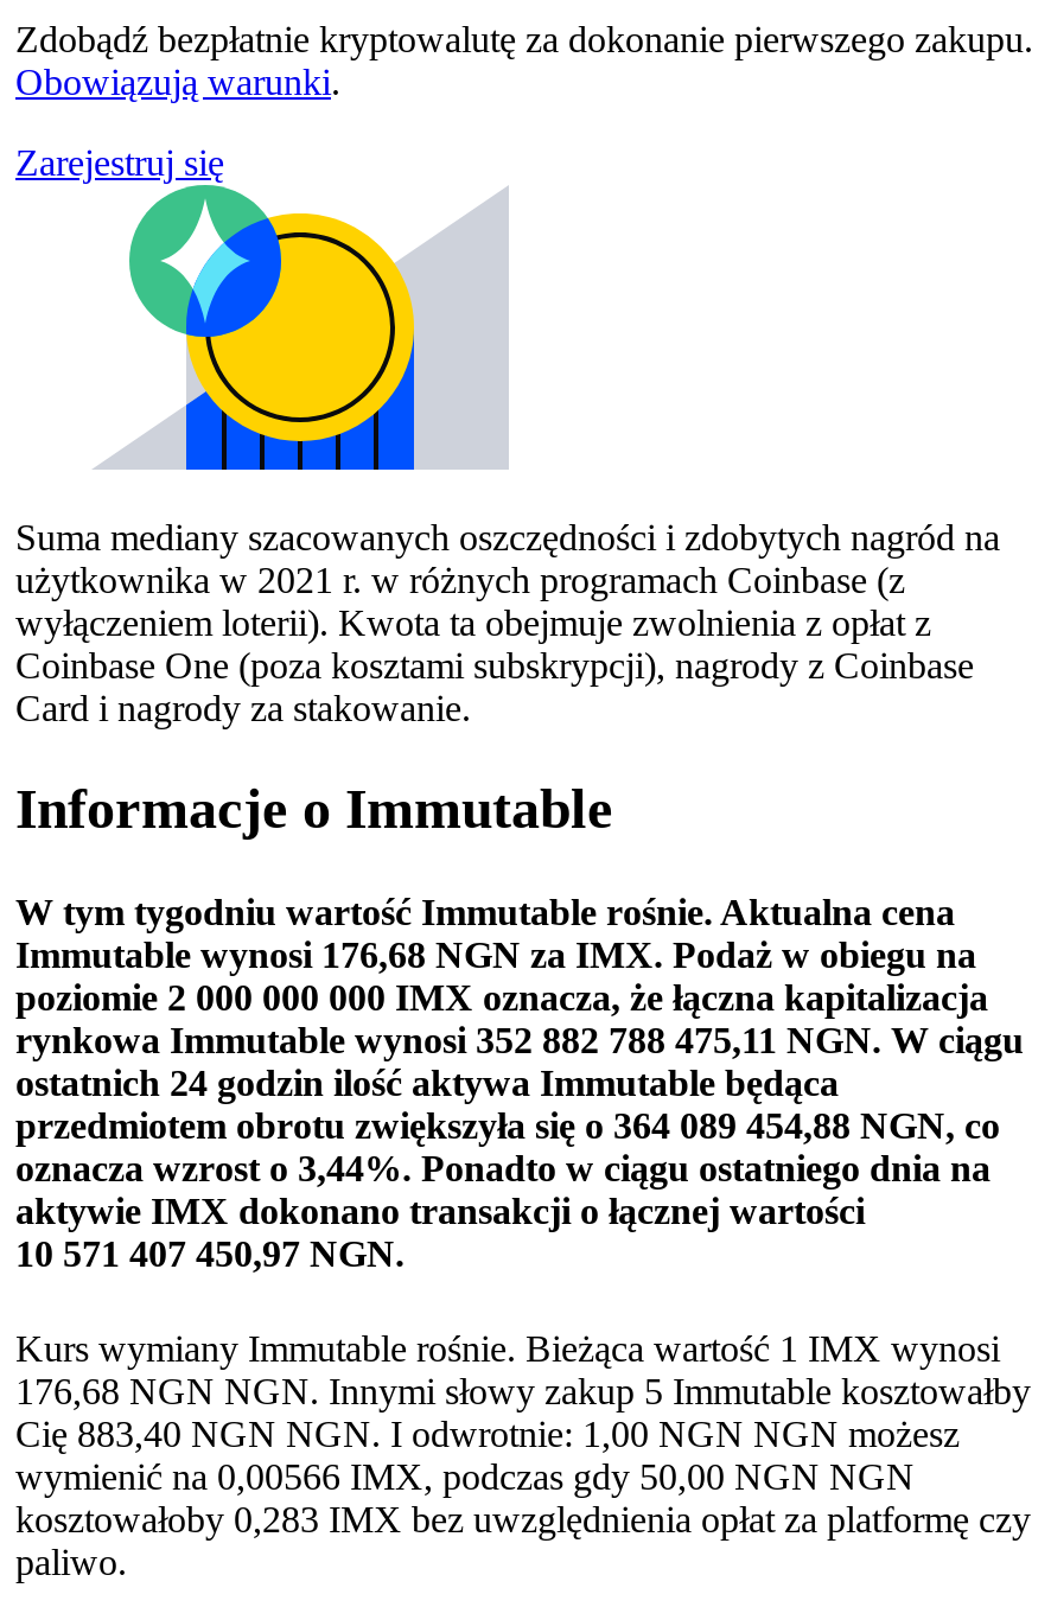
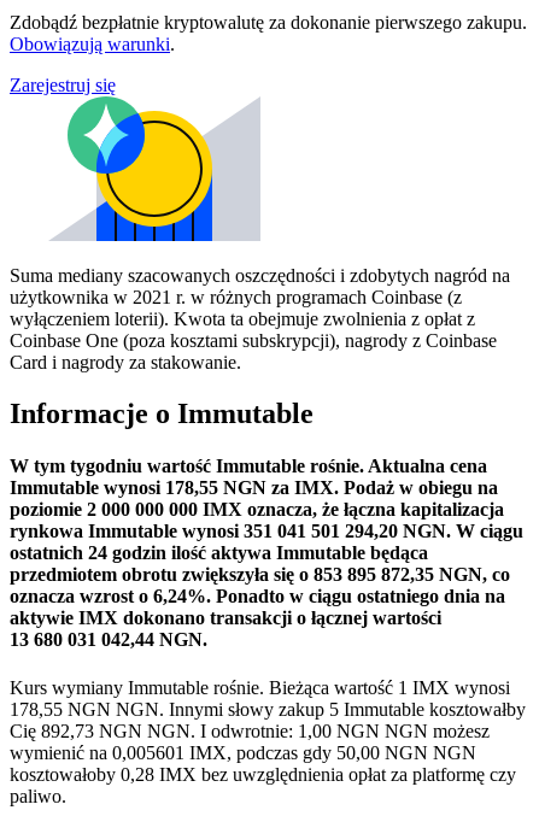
[15,935,976,976] Immutable wynosi 176,68 NGN za IMX. Podaż w obiegu na -> [10,478,498,498] Immutable wynosi 178,55 NGN za IMX. Podaż w obiegu na
[15,1021,1024,1061] rynkowa Immutable wynosi 352 882 788 475,11 NGN. W ciągu -> [10,521,523,542] rynkowa Immutable wynosi 351 041 501 294,20 NGN. W ciągu
[15,1106,1000,1147] przedmiotem obrotu zwiększyła się o 364 089 454,88 NGN, co -> [10,565,510,585] przedmiotem obrotu zwiększyła się o 853 895 872,35 NGN, co
[15,1149,991,1189] oznacza wzrost o 3,44%. Ponadto w ciągu ostatniego dnia na -> [10,586,505,607] oznacza wzrost o 6,24%. Ponadto w ciągu ostatniego dnia na
[15,1234,405,1275] 10 571 407 450,97 NGN. -> [10,630,207,650] 13 680 031 042,44 NGN.
[15,1370,1031,1411] 176,68 NGN NGN. Innymi słowy zakup 5 Immutable kosztowałby -> [10,699,526,719] 178,55 NGN NGN. Innymi słowy zakup 5 Immutable kosztowałby
[15,1413,960,1453] Cię 883,40 NGN NGN. I odwrotnie: 1,00 NGN NGN możesz -> [10,720,490,741] Cię 892,73 NGN NGN. I odwrotnie: 1,00 NGN NGN możesz
[15,1456,915,1496] wymienić na 0,00566 IMX, podczas gdy 50,00 NGN NGN -> [10,742,476,763] wymienić na 0,005601 IMX, podczas gdy 50,00 NGN NGN
[15,1498,1031,1539] kosztowałoby 0,283 IMX bez uwzględnienia opłat za platformę czy -> [10,764,516,784] kosztowałoby 0,28 IMX bez uwzględnienia opłat za platformę czy

